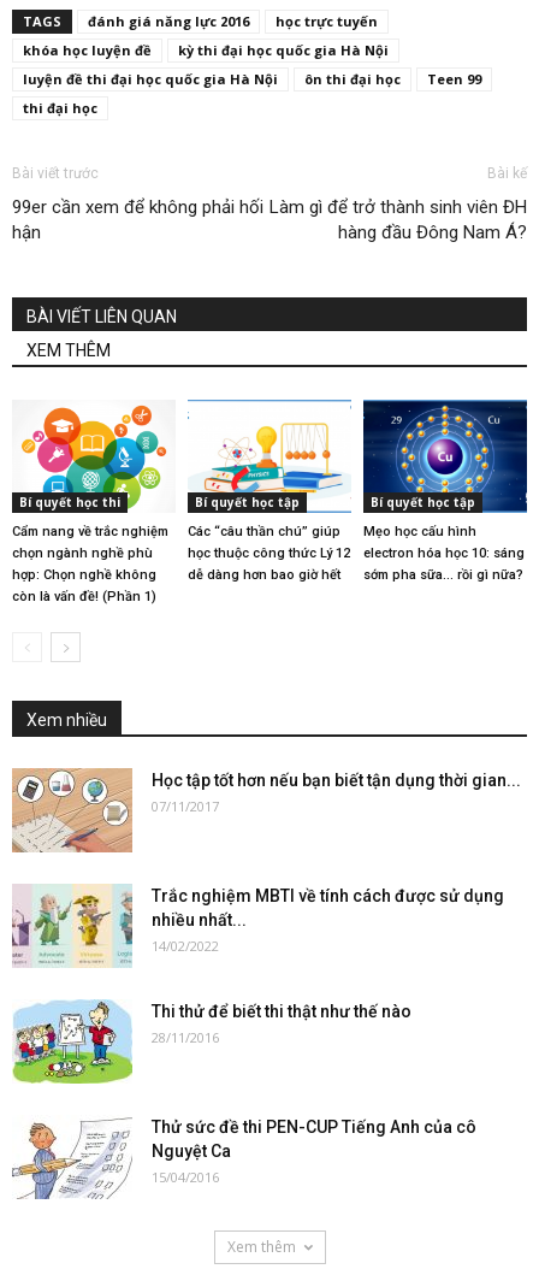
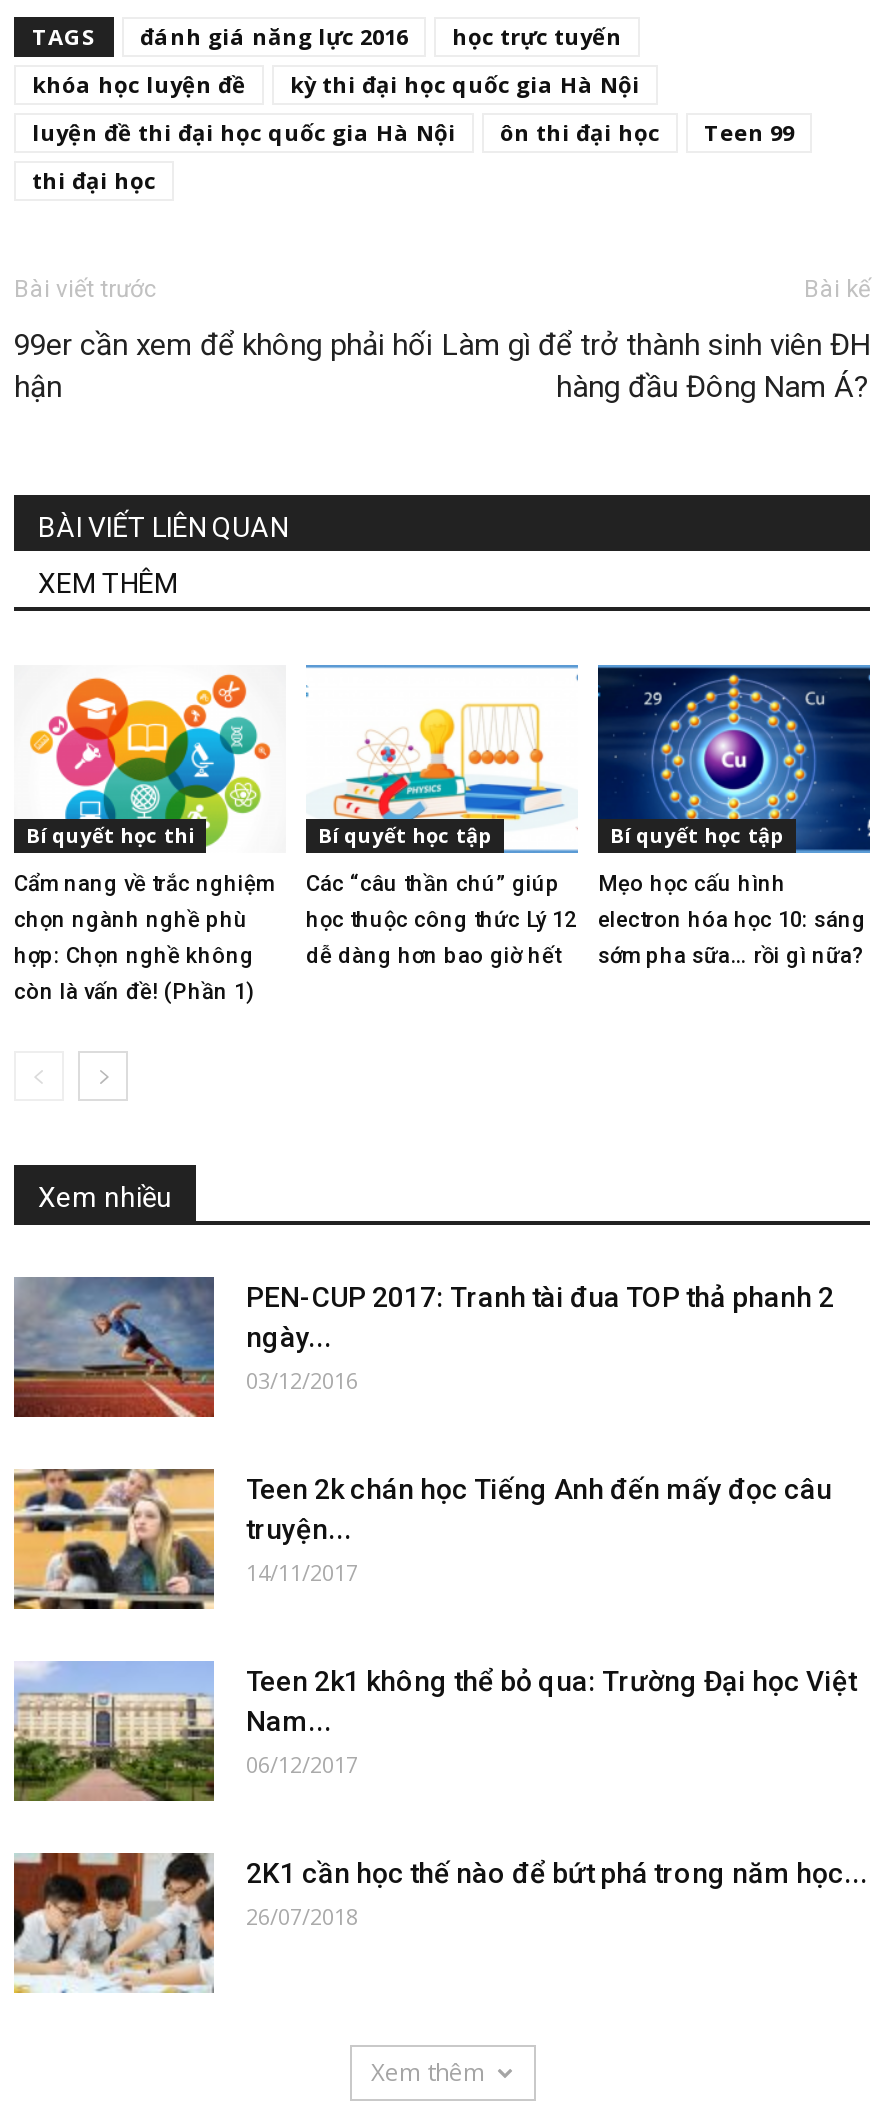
[11,767,521,854] [image] | Học tập tốt hơn nếu bạn biết tận dụng thời gian... | 07/11/2017 -> [12,1275,834,1419] [image] | PEN-CUP 2017: Tranh tài đua TOP thả phanh 2 | ngày... | 03/12/2016
[11,884,504,968] [image] | Trắc nghiệm MBTI về tính cách được sử dụng | nhiều nhất... | 14/02/2022 -> [12,1467,832,1611] [image] | Teen 2k chán học Tiếng Anh đến mấy đọc câu | truyện... | 14/11/2017
[12,999,411,1085] [image] | Thi thử để biết thi thật như thế nào | 28/11/2016 -> [12,1659,856,1803] [image] | Teen 2k1 không thể bỏ qua: Trường Đại học Việt | Nam... | 06/12/2017
[12,1115,476,1200] [image] | Thử sức đề thi PEN-CUP Tiếng Anh của cô | Nguyệt Ca | 15/04/2016 -> [12,1851,868,1995] [image] | 2K1 cần học thế nào để bứt phá trong năm học... | 26/07/2018

